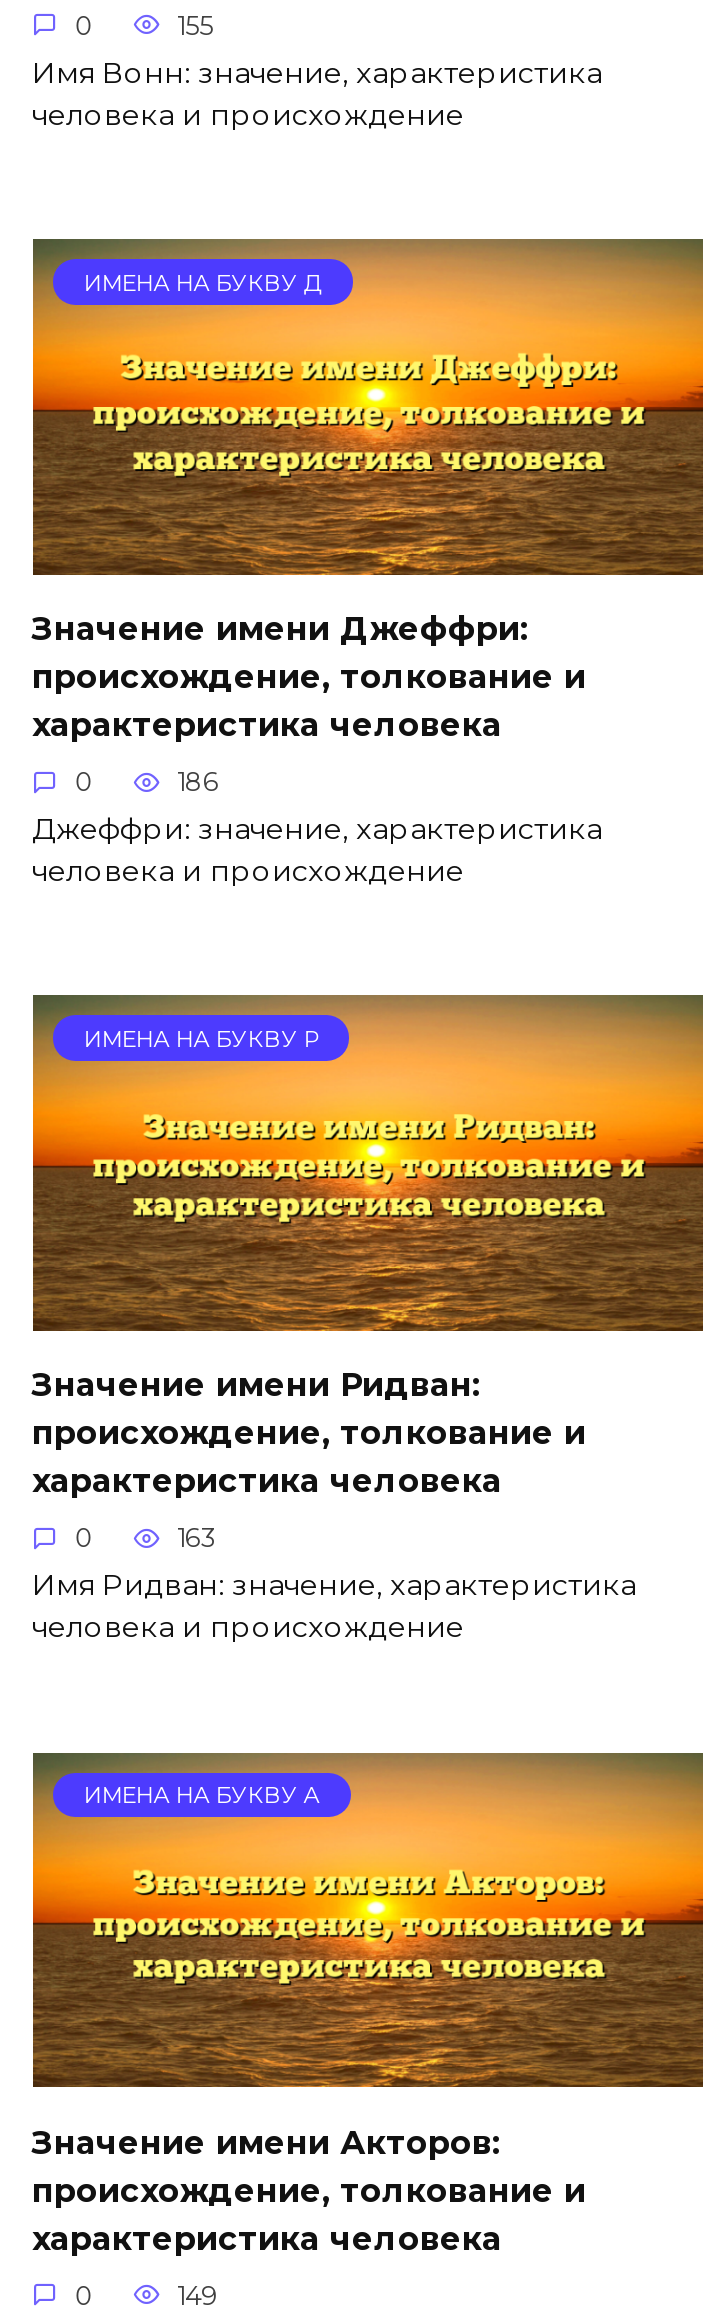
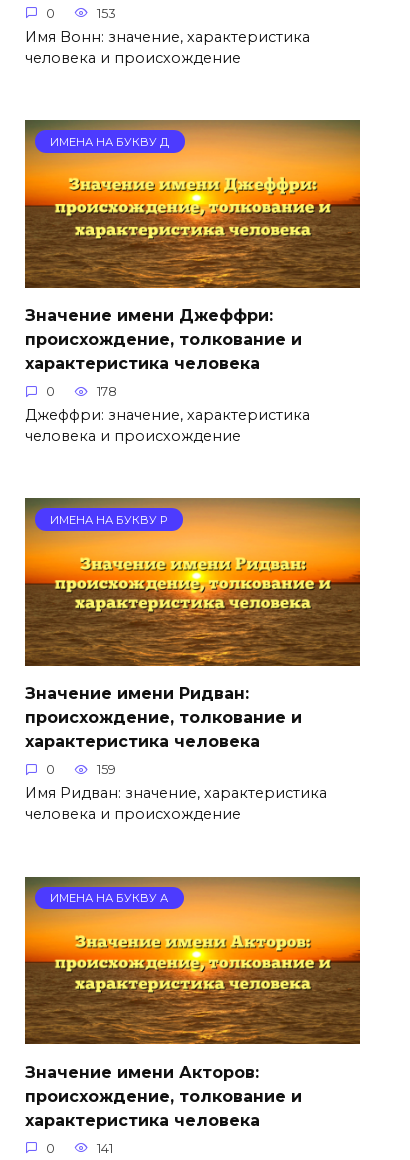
[177,11,213,41] 155 -> [97,6,116,21] 153
[177,767,219,797] 186 -> [97,384,117,399] 178
[177,1524,217,1554] 163 -> [97,762,116,777] 159
[177,2280,217,2310] 149 -> [97,1141,113,1156] 141

